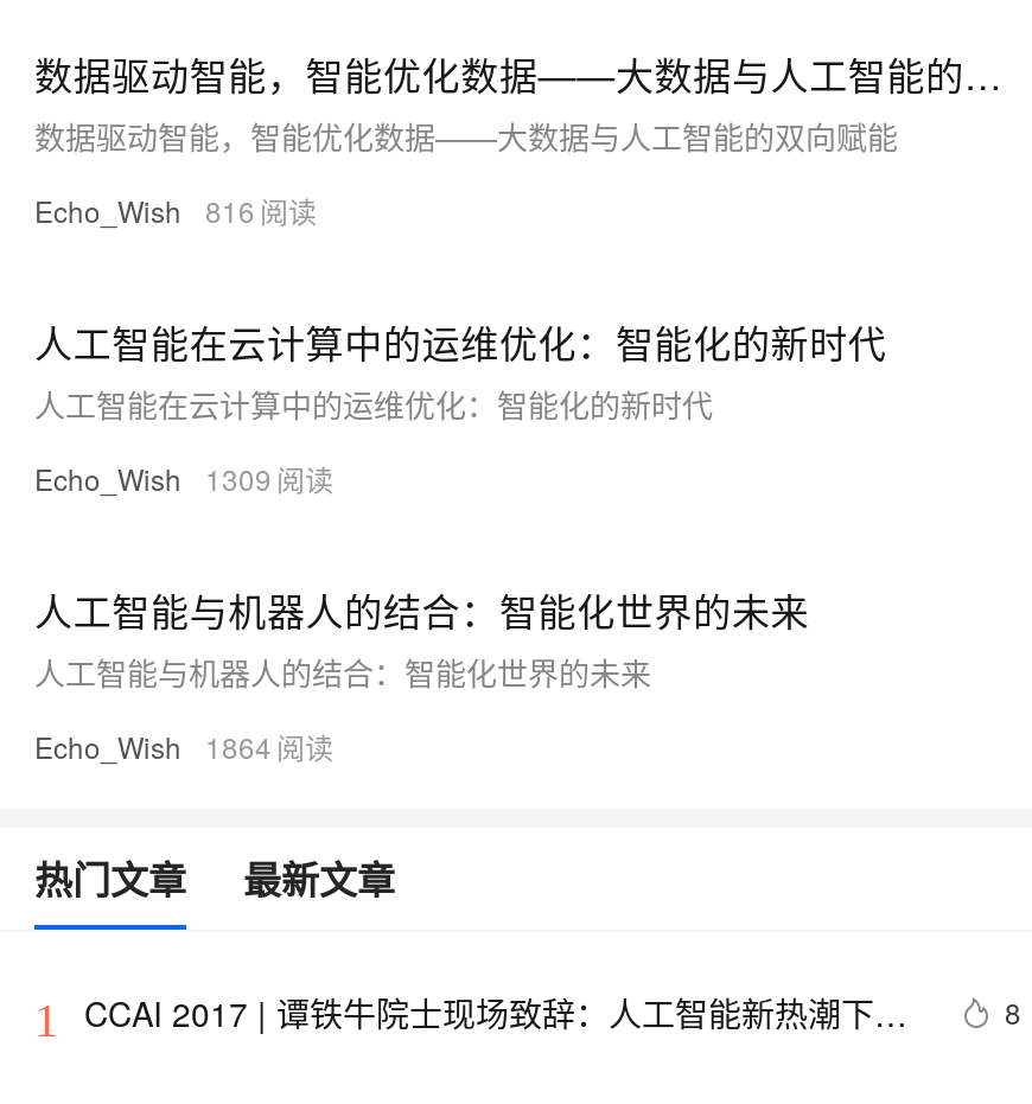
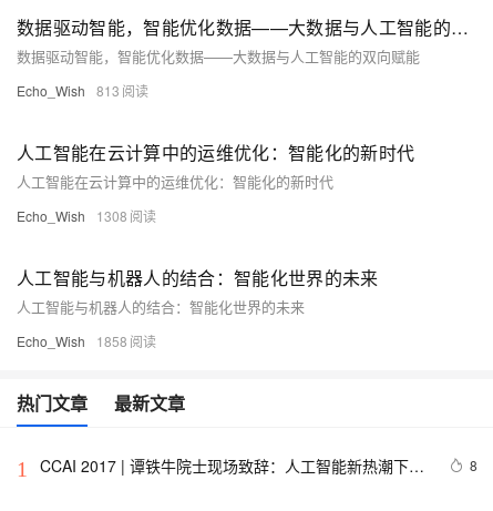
[34,190,255,230] Echo_Wish 816 -> [17,81,120,100] Echo_Wish 813
[34,458,272,498] Echo_Wish 1309 -> [17,206,127,225] Echo_Wish 1308
[34,726,272,766] Echo_Wish 1864 -> [17,331,127,350] Echo_Wish 1858

